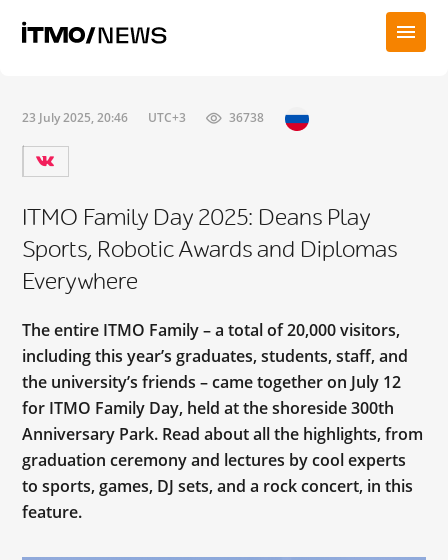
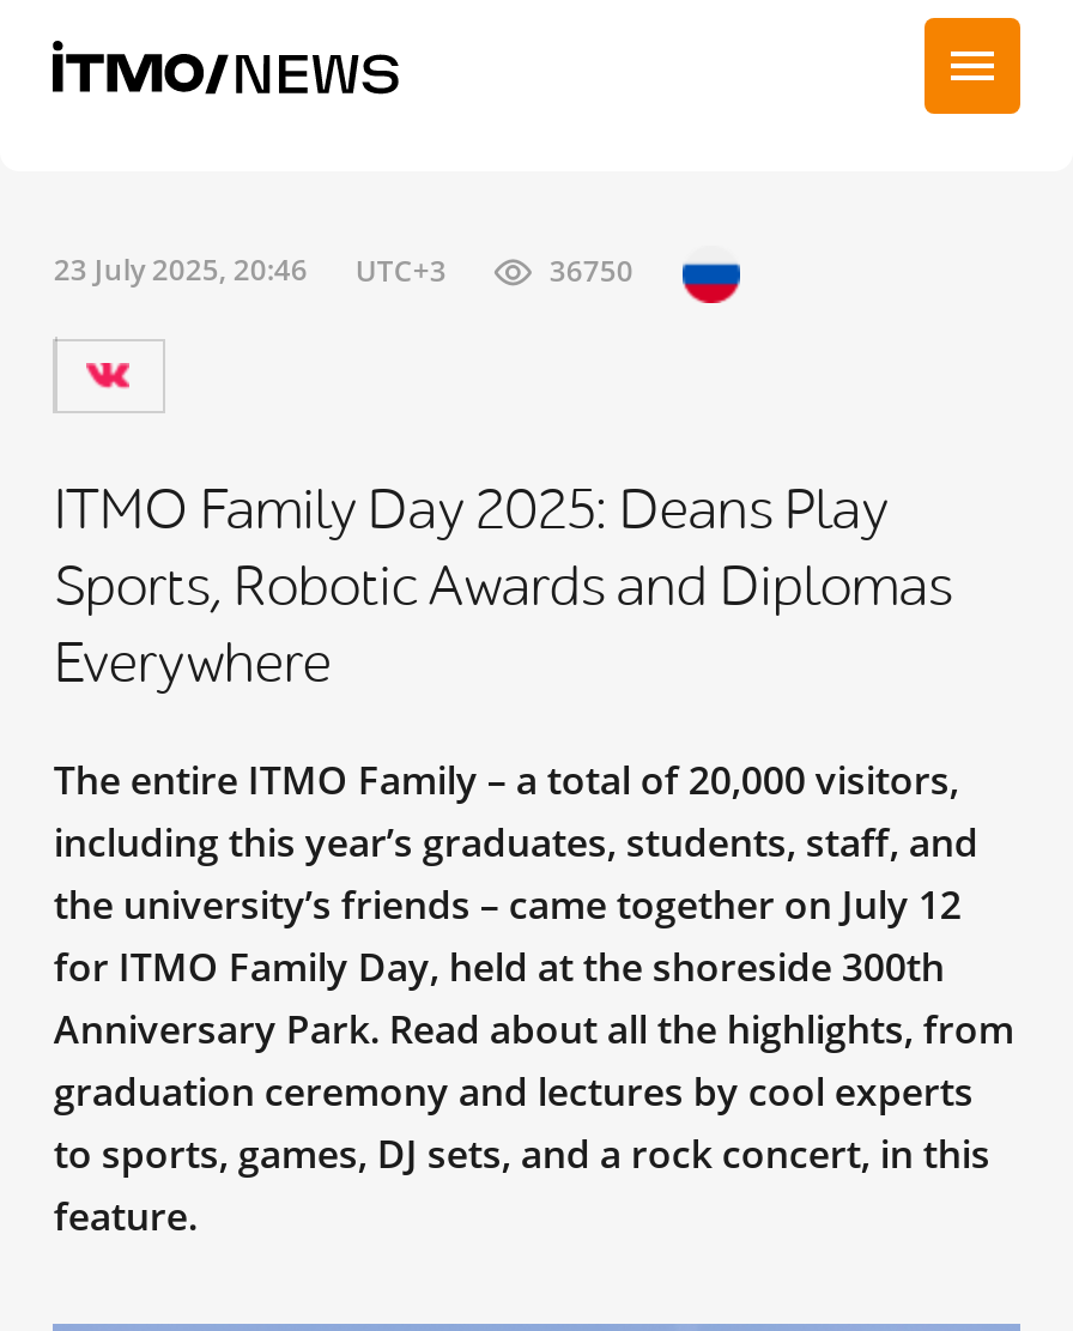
[229,109,264,126] 36738 -> [549,250,633,290] 36750

